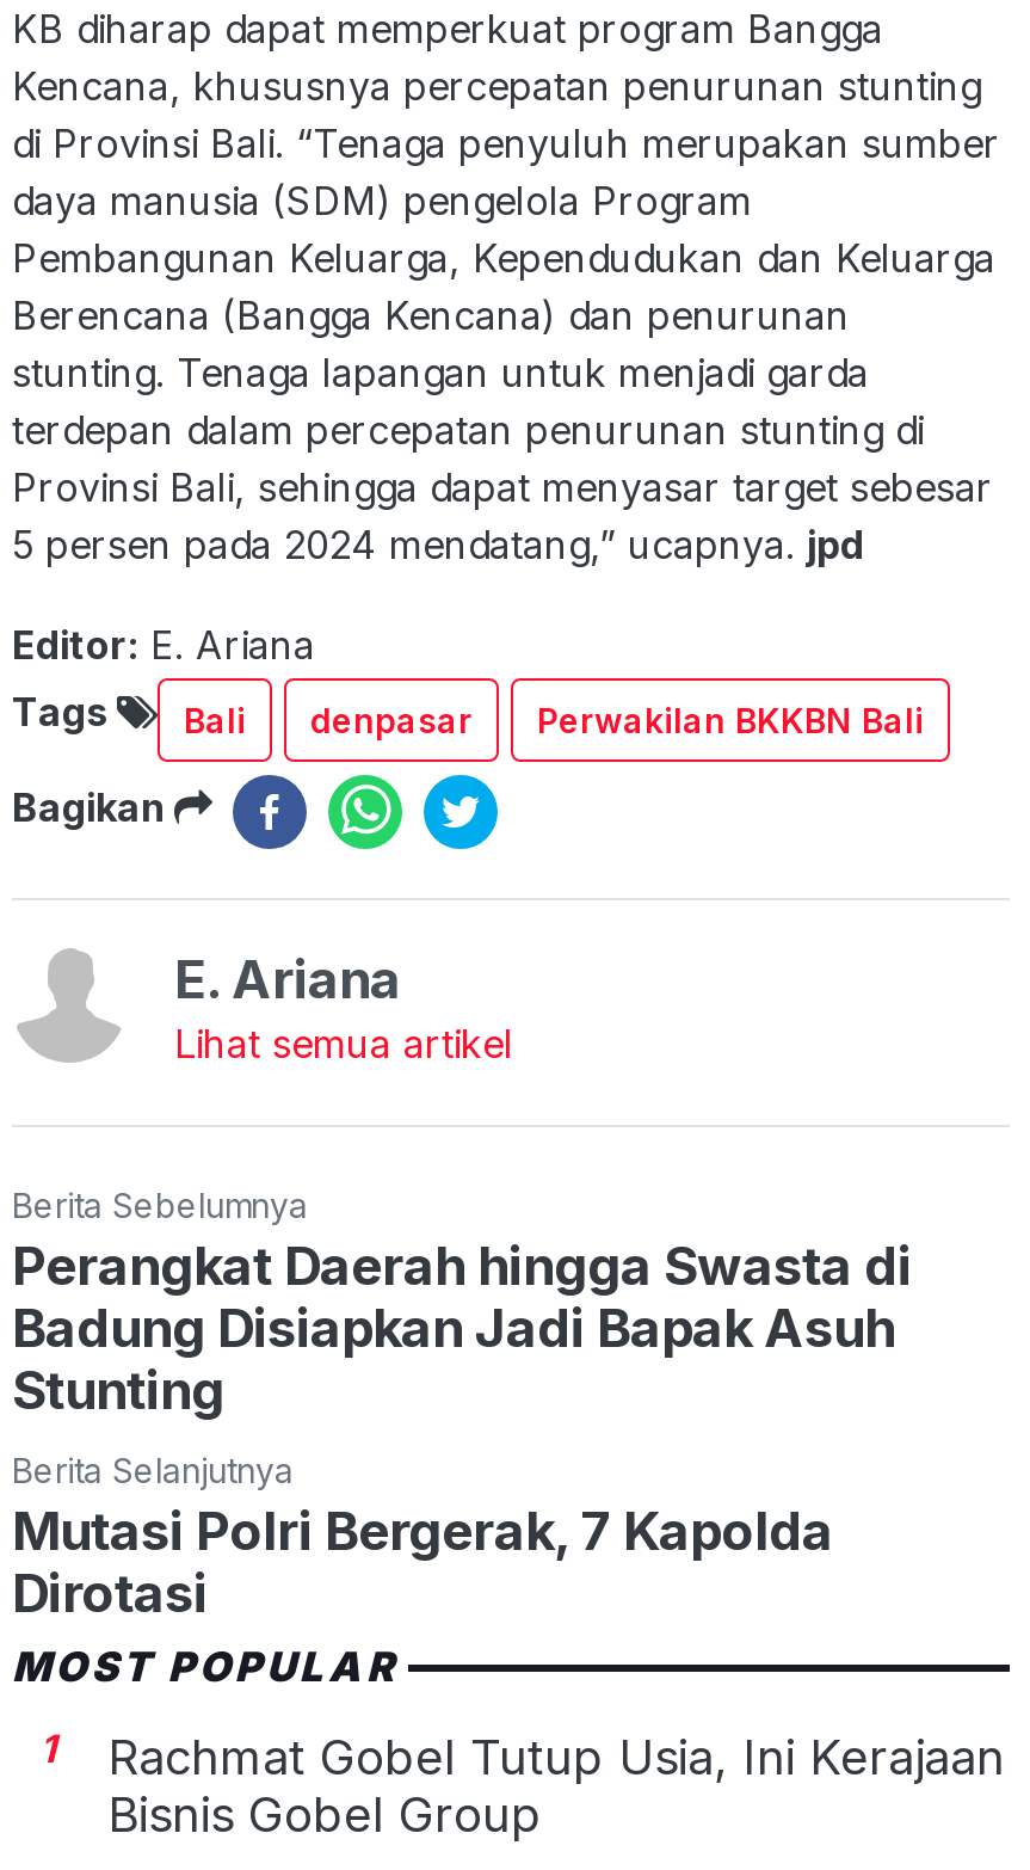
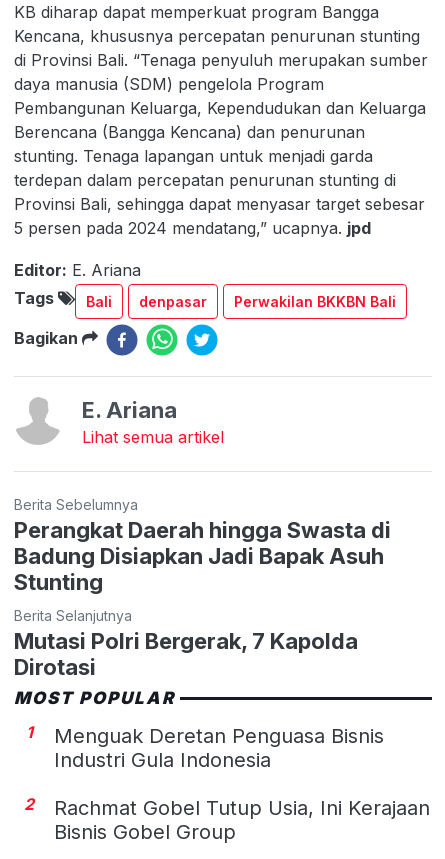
none -> [24,724,384,814] Menguak Deretan Penguasa Bisnis | Industri Gula Indonesia | 2

